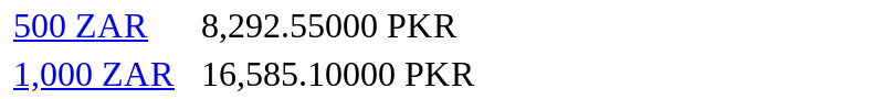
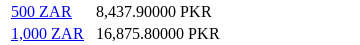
[13,7,457,44] 500 ZAR 8,292.55000 PKR -> [11,3,212,20] 500 ZAR 8,437.90000 PKR
[13,55,475,92] 1,000 ZAR 16,585.10000 PKR -> [11,25,220,42] 1,000 ZAR 16,875.80000 PKR

